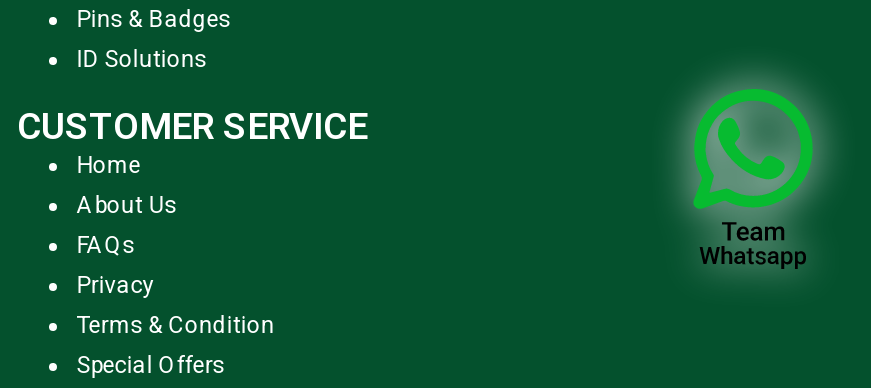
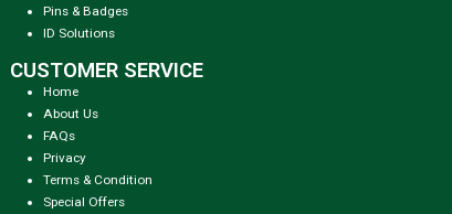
[673,68,833,280] [image] -> none

